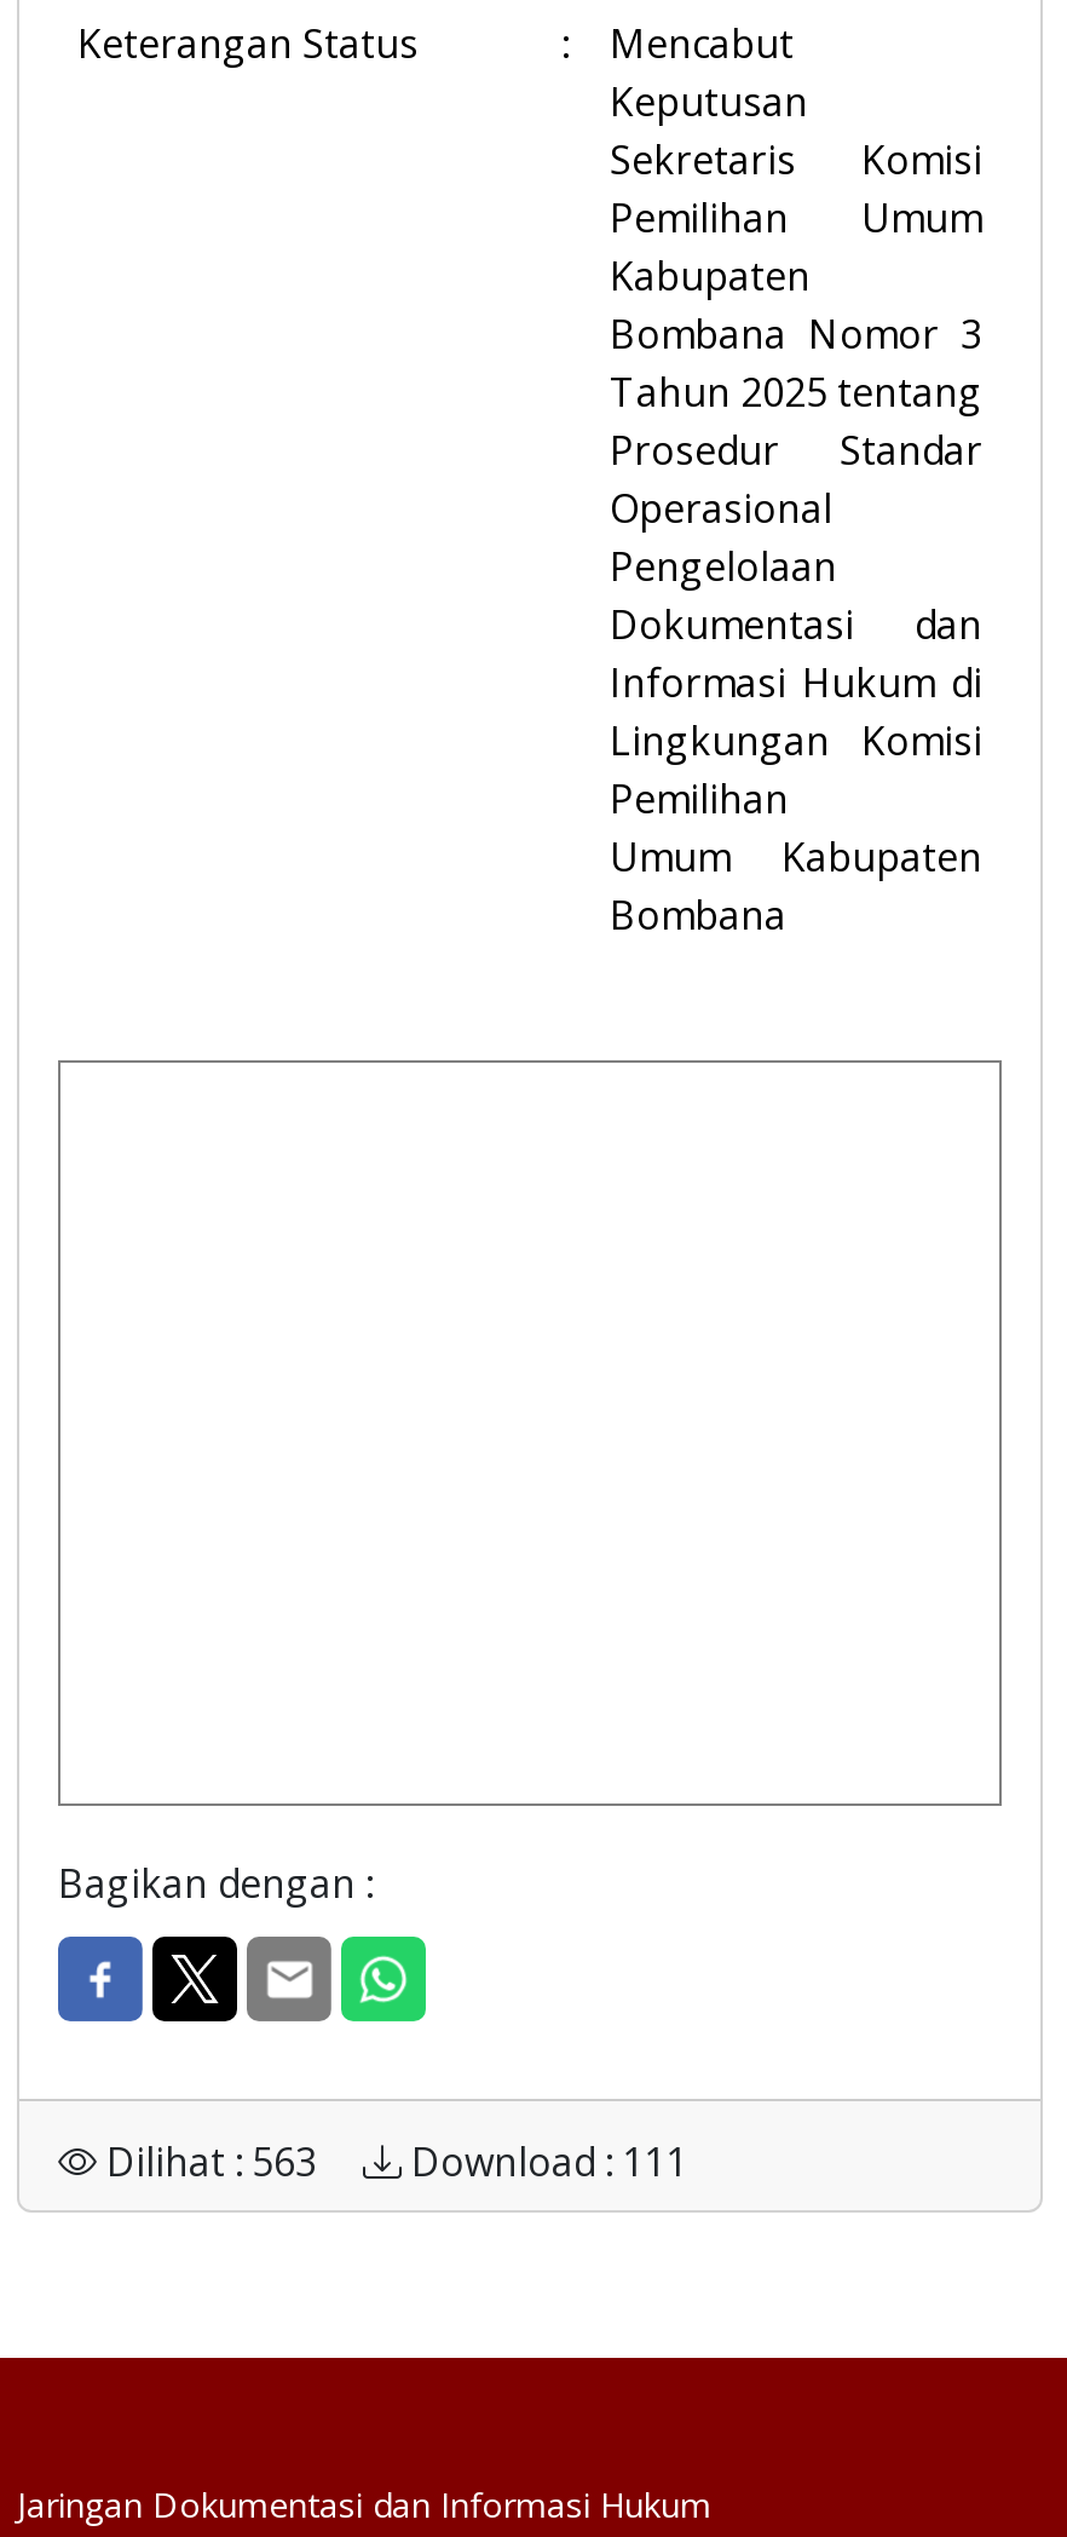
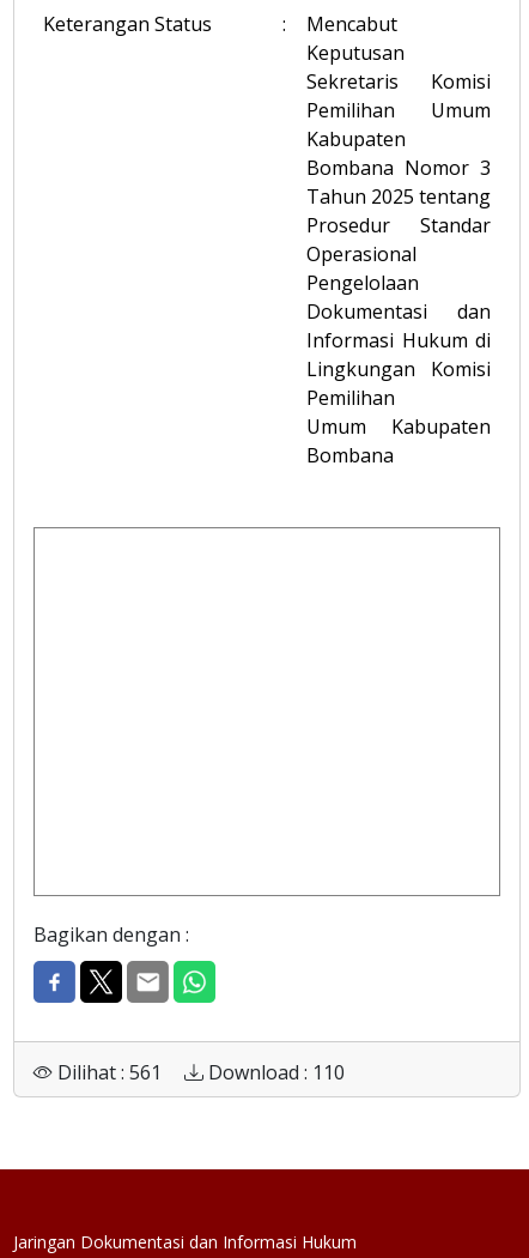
[97,2135,327,2188] Dilihat : 563 -> [53,1059,166,1085] Dilihat : 561
[402,2135,687,2188] Download : 111 -> [203,1059,345,1085] Download : 110

